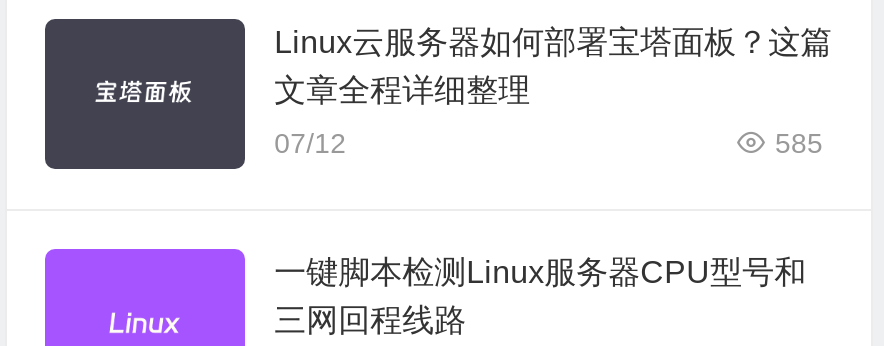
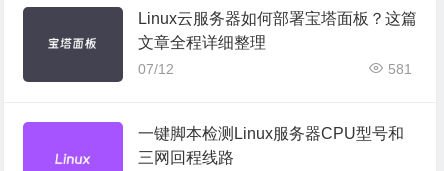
[775,126,823,158] 585 -> [388,60,412,76] 581

